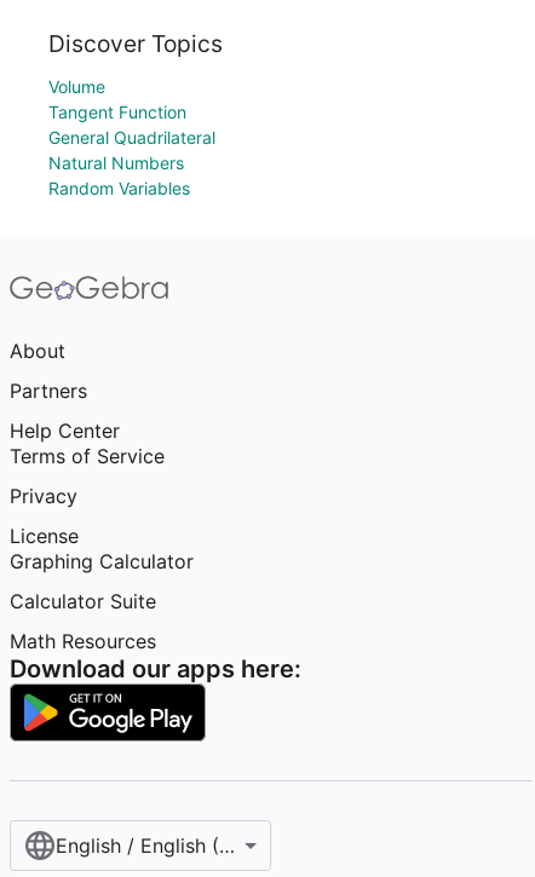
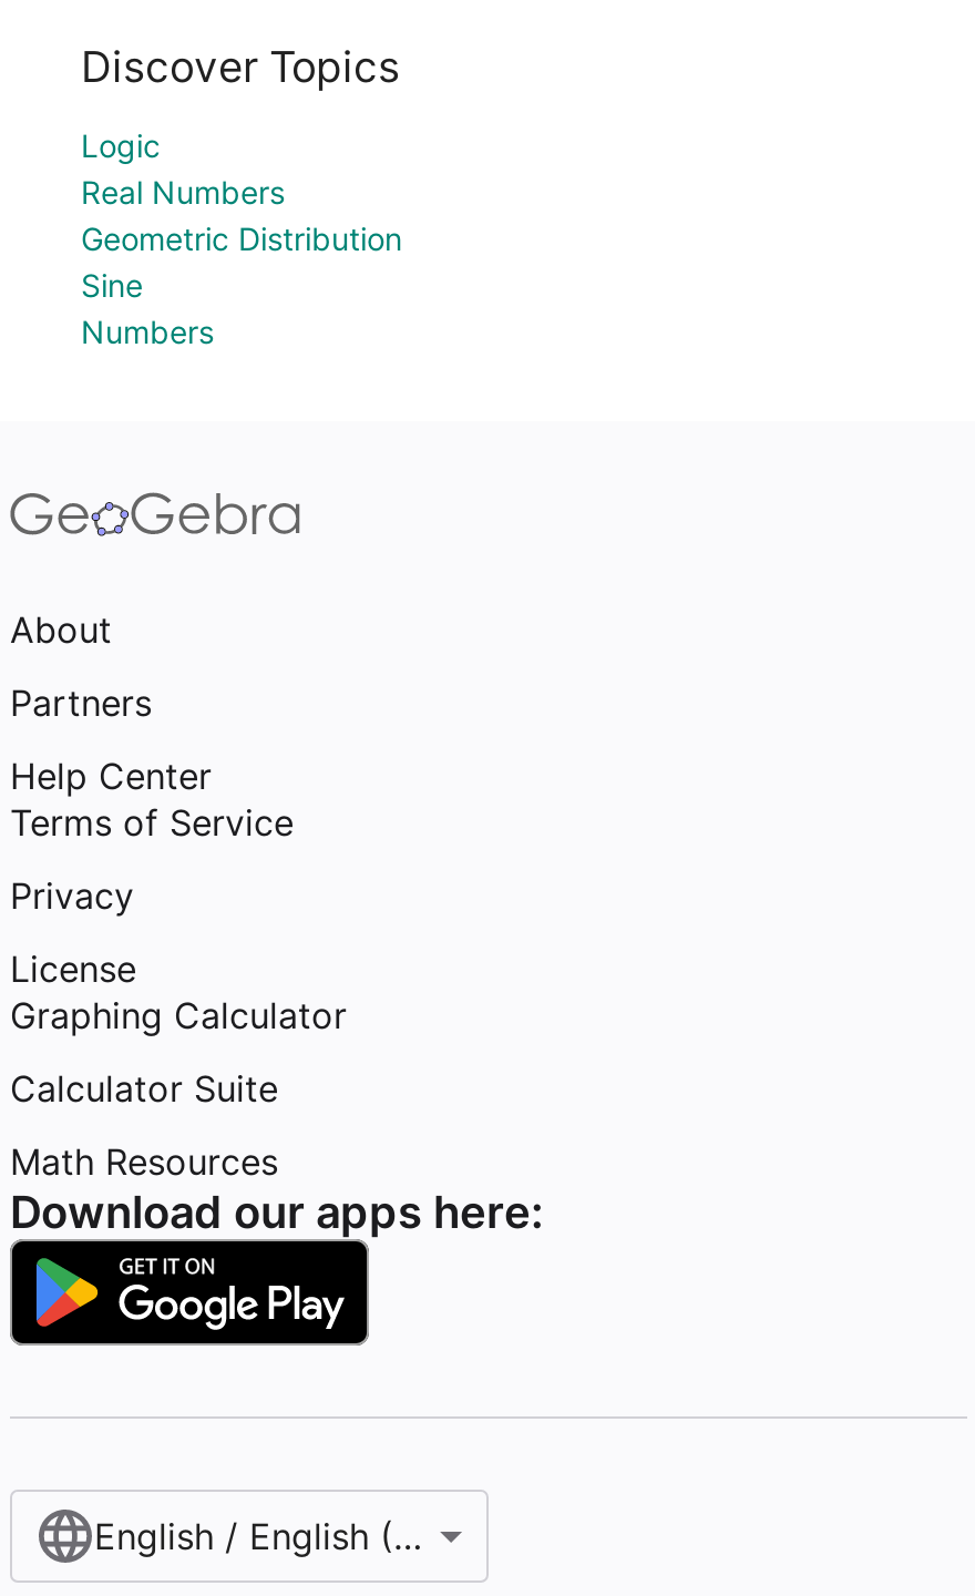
[48,76,215,198] Volume | Tangent Function | General Quadrilateral | Natural Numbers | Random Variables -> [81,126,402,350] Logic | Real Numbers | Geometric Distribution | Sine | Numbers

